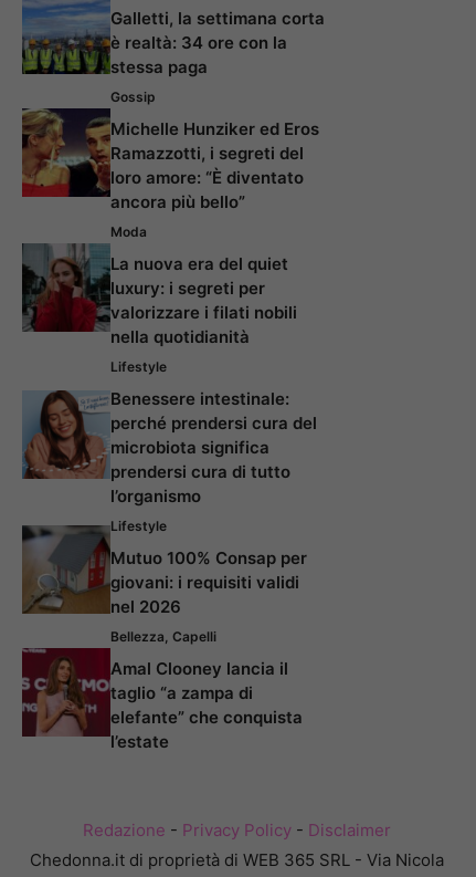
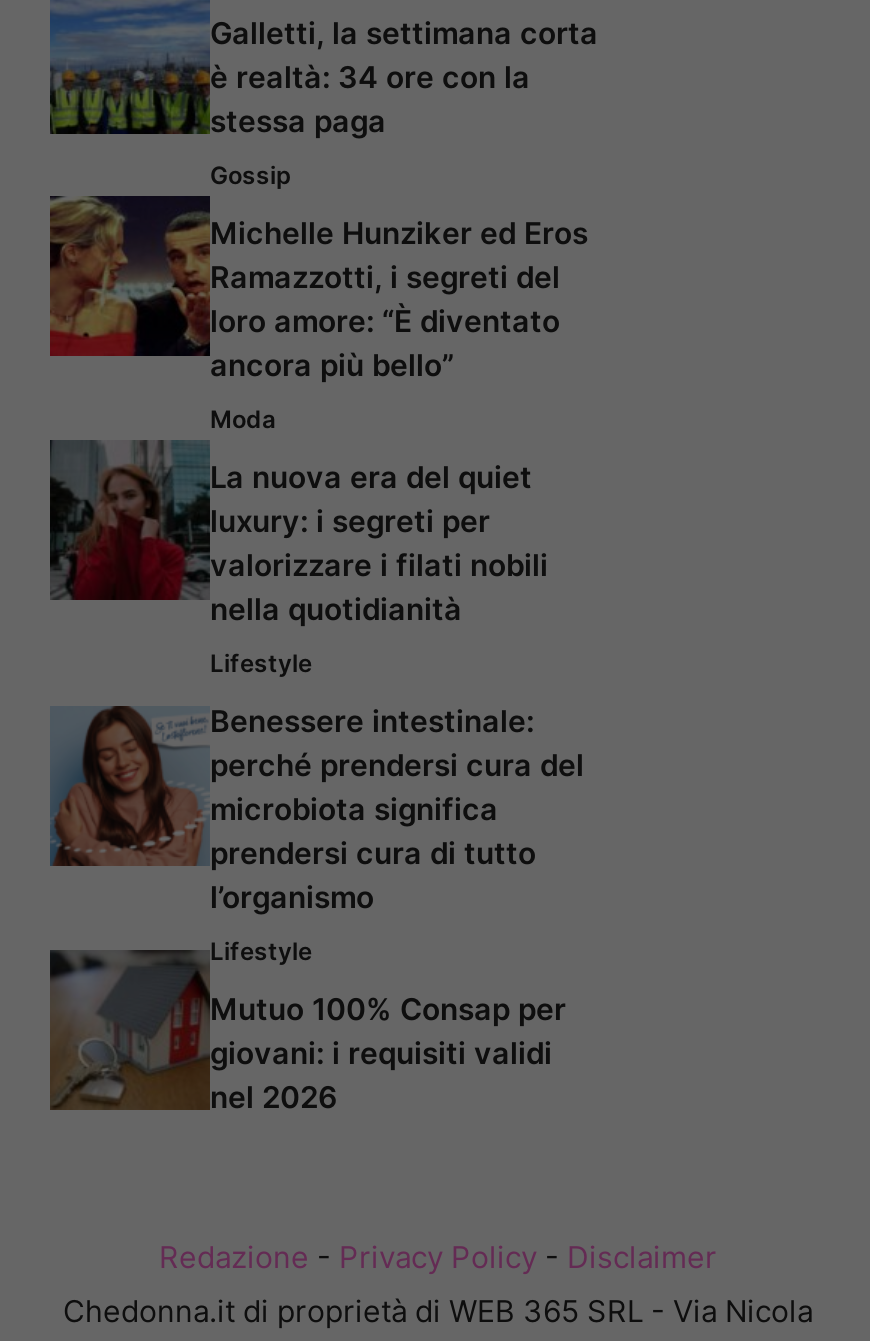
[21,628,303,752] [image] | Bellezza, Capelli | Amal Clooney lancia il | taglio “a zampa di | elefante” che conquista | l’estate -> none

